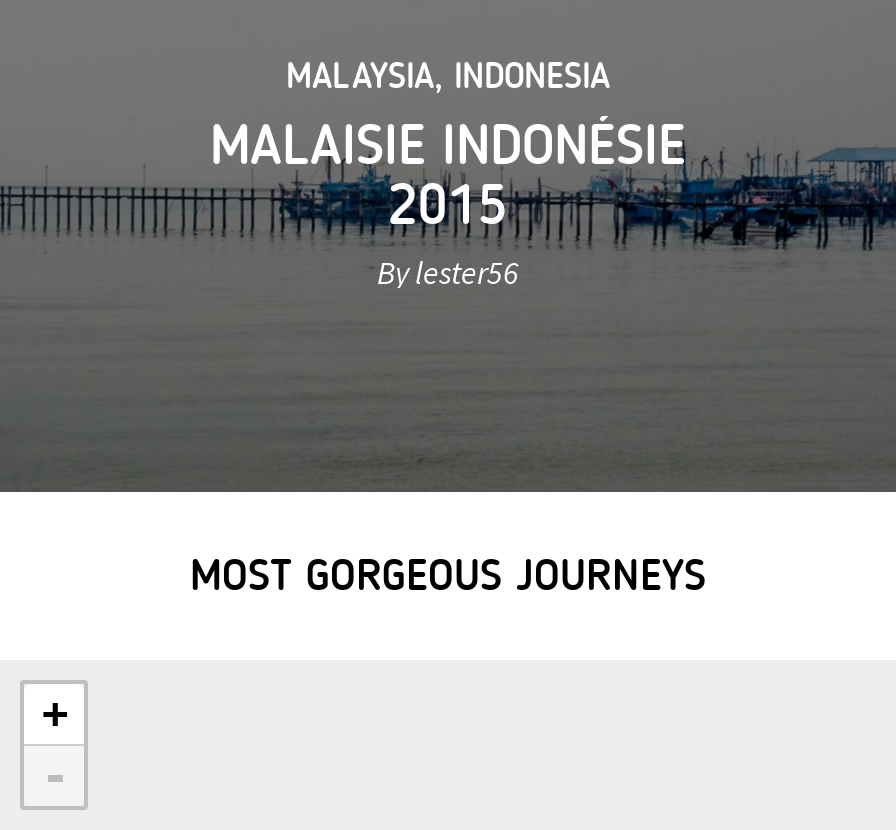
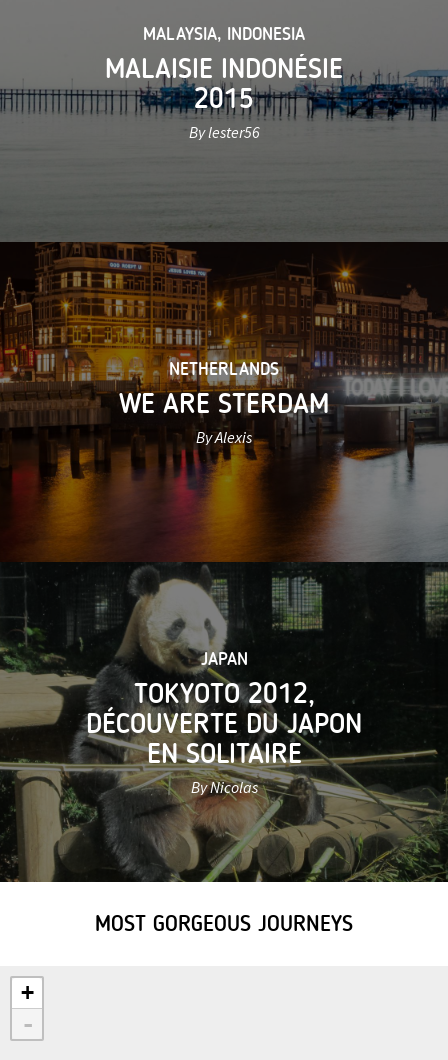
none -> [3,241,445,882] [image] | NETHERLANDS | WE ARE STERDAM | By Alexis
none -> [86,648,362,797] JAPAN | TOKYOTO 2012, | DÉCOUVERTE DU JAPON | EN SOLITAIRE | By Nicolas

